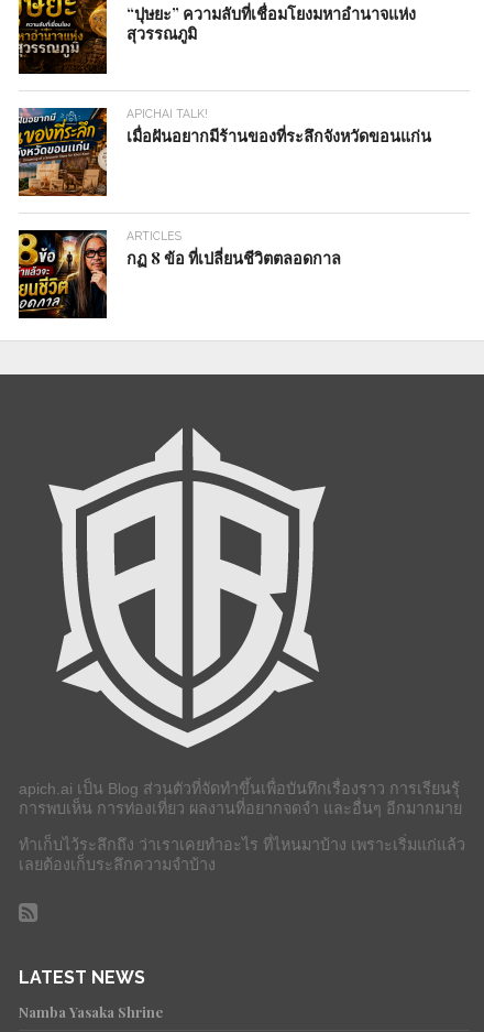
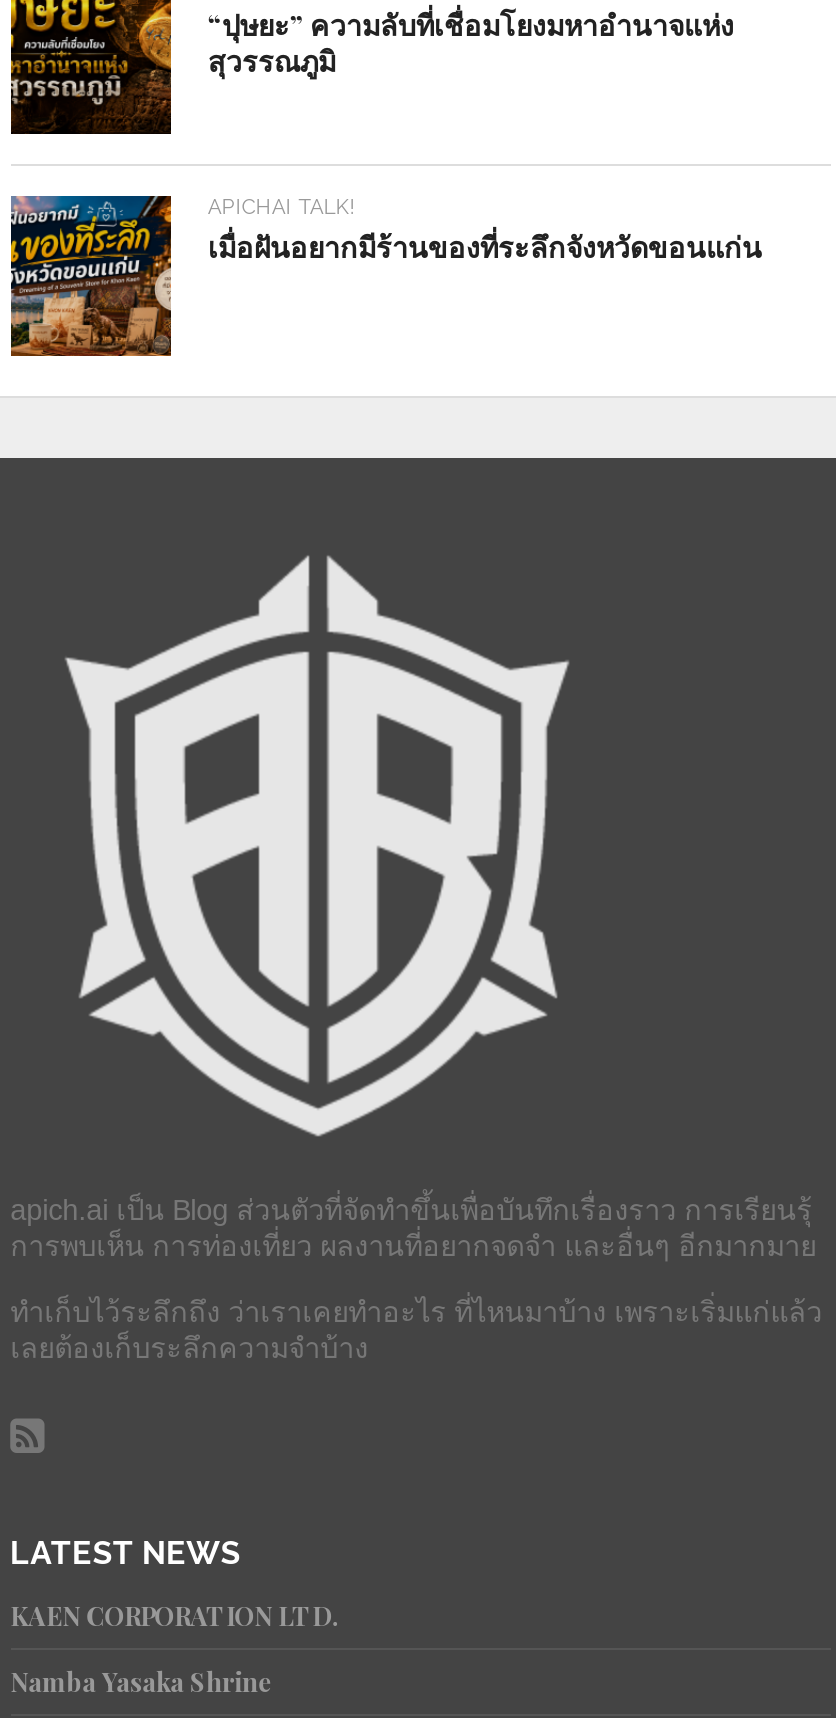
[18,229,341,319] [image] | ARTICLES | กฏ 8 ข้อ ที่เปลี่ยนชีวิตตลอดกาล -> none
moved [18,780,465,988] -> [10,1195,822,1573]: apich.ai เป็น Blog ส่วนตัวที่จัดทำขึ้นเพื่อบันทึกเรื่องราว การเรียนรุ้ | การพบเห็น การท่องเที่ยว ผลงานที่อยากจดจำ และอื่นๆ อีกมากมาย | ทำเก็บไว้ระลึกถึง ว่าเราเคยทำอะไร ที่ไหนมาบ้าง เพราะเริ่มแก่แล้ว | เลยต้องเก็บระลึกความจำบ้าง | LATEST NEWS
none -> [10,1599,340,1633] KAEN CORPORATION LTD.

